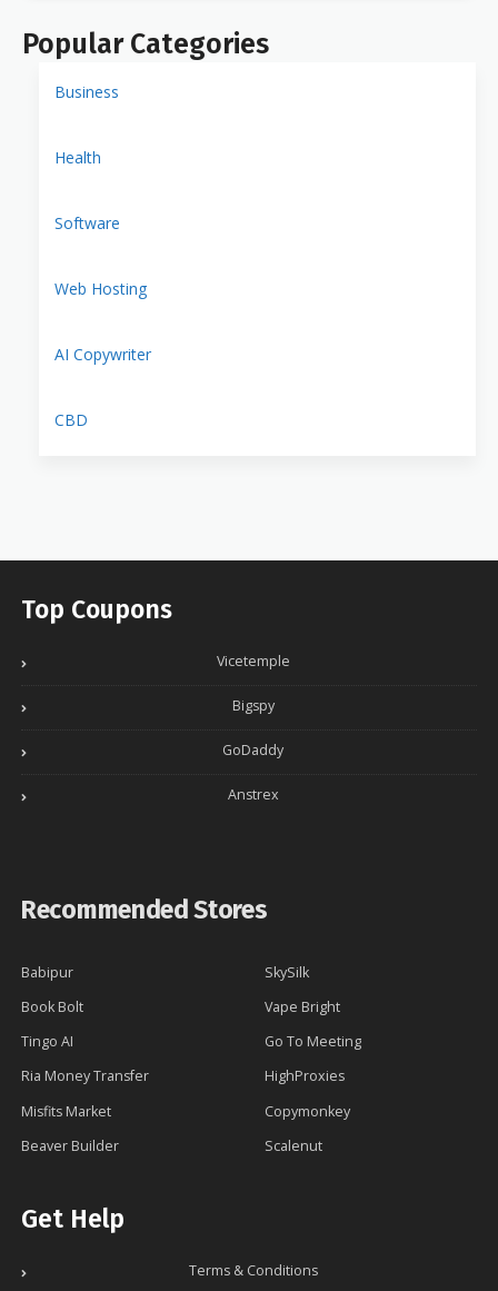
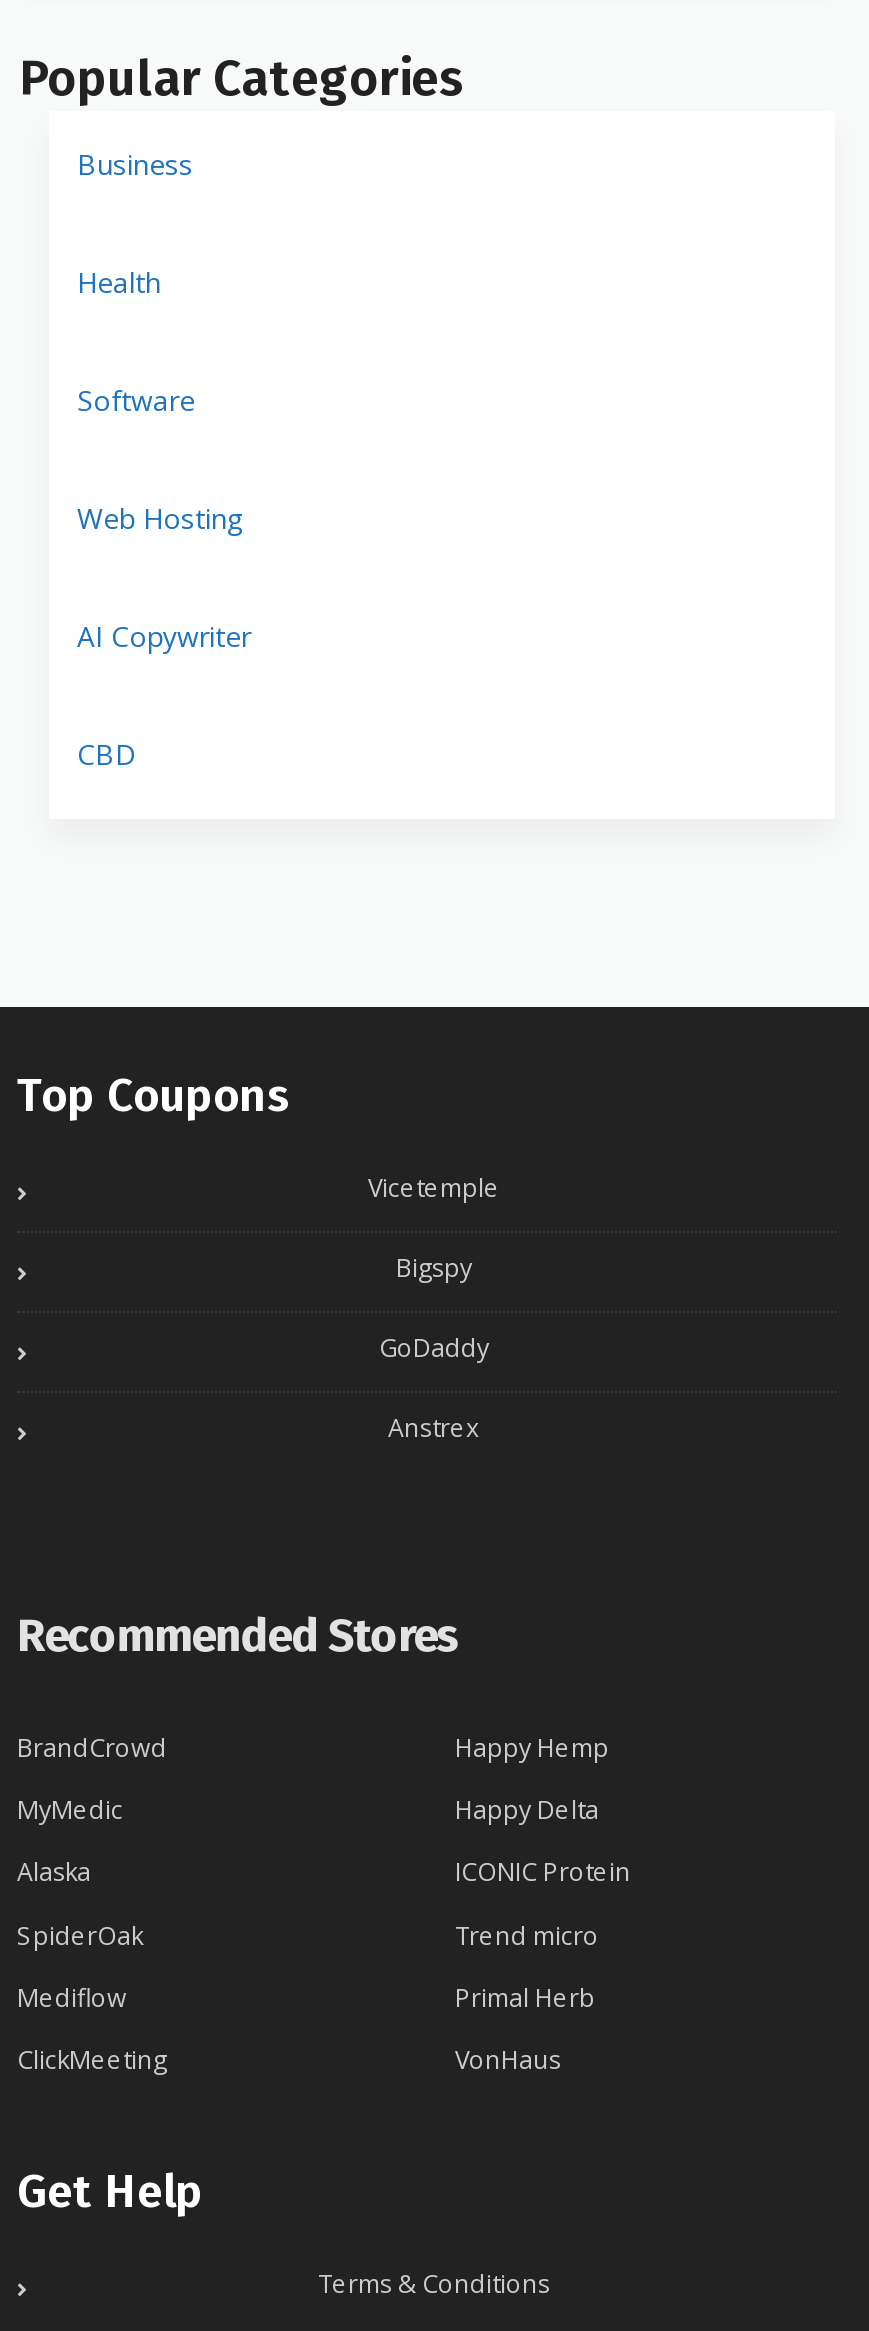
[21,963,309,982] Babipur | SkySilk -> [17,1731,609,1765] BrandCrowd | Happy Hemp
[21,998,340,1016] Book Bolt | Vape Bright -> [17,1793,599,1827] MyMedic | Happy Delta
[21,1032,361,1051] Tingo AI | Go To Meeting -> [17,1856,631,1890] Alaska | ICONIC Protein
[21,1067,345,1086] Ria Money Transfer | HighProxies -> [17,1918,599,1952] SpiderOak | Trend micro
[21,1102,350,1120] Misfits Market | Copymonkey -> [17,1980,595,2014] Mediflow | Primal Herb
[21,1136,322,1155] Beaver Builder | Scalenut -> [17,2043,561,2077] ClickMeeting | VonHaus

